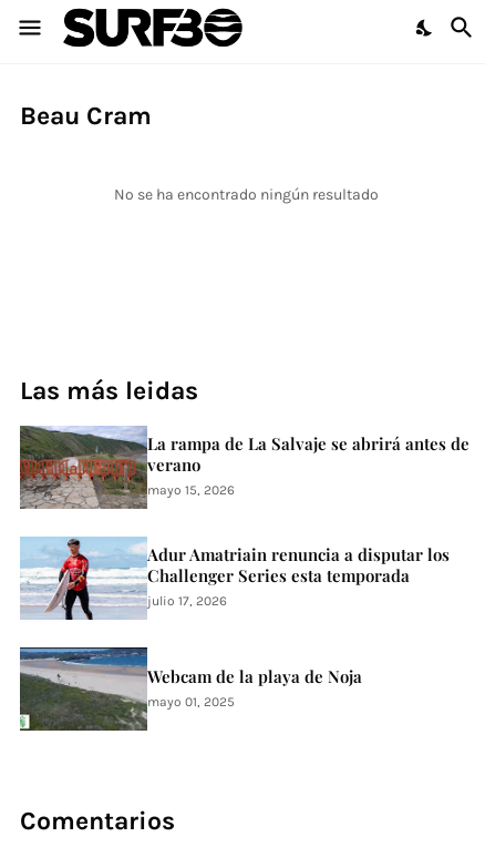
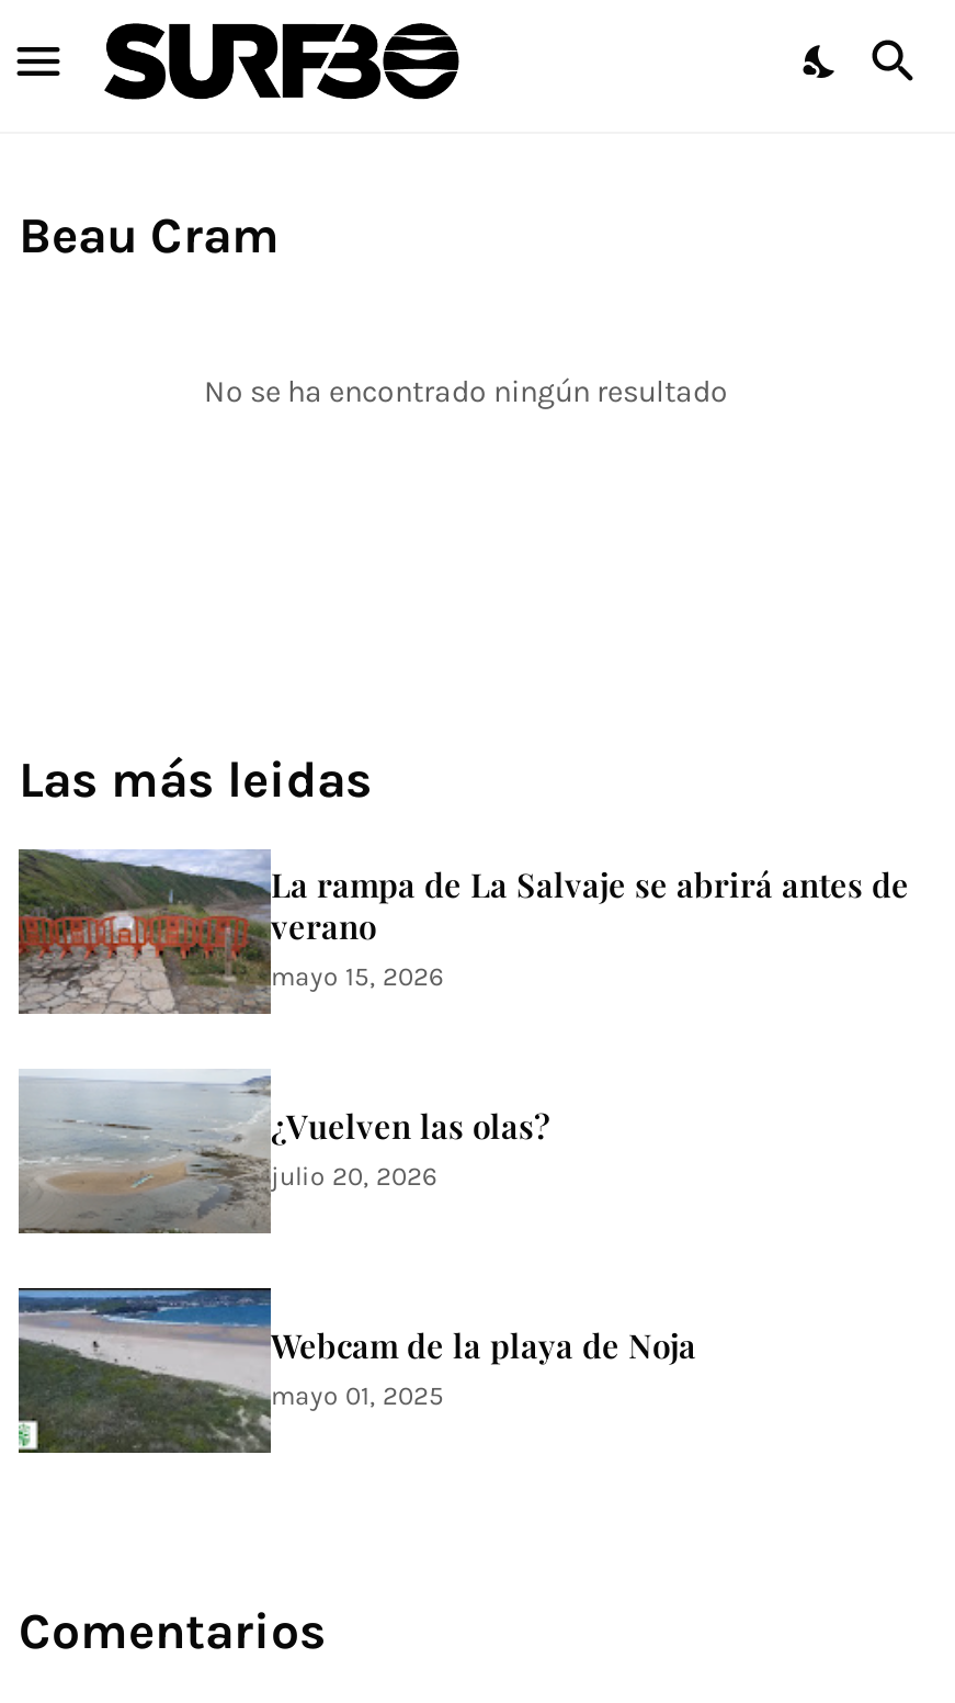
[20,537,450,620] [image] | Adur Amatriain renuncia a disputar los | Challenger Series esta temporada | julio 17, 2026 -> [19,1071,549,1236] [image] | ¿Vuelven las olas? | julio 20, 2026

